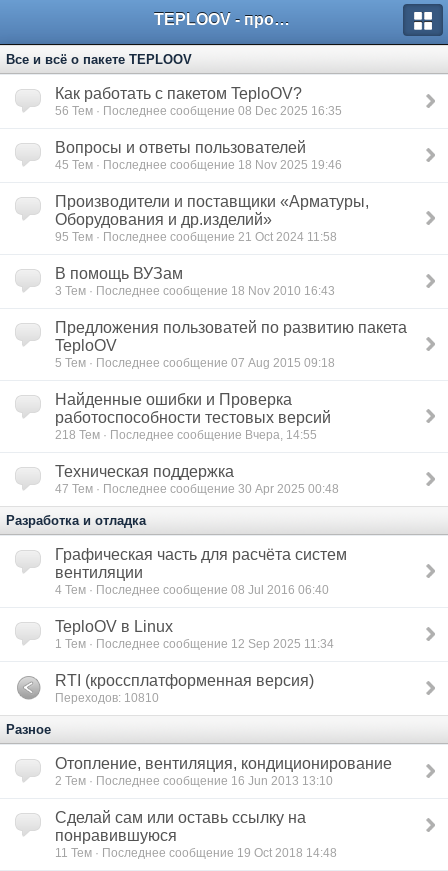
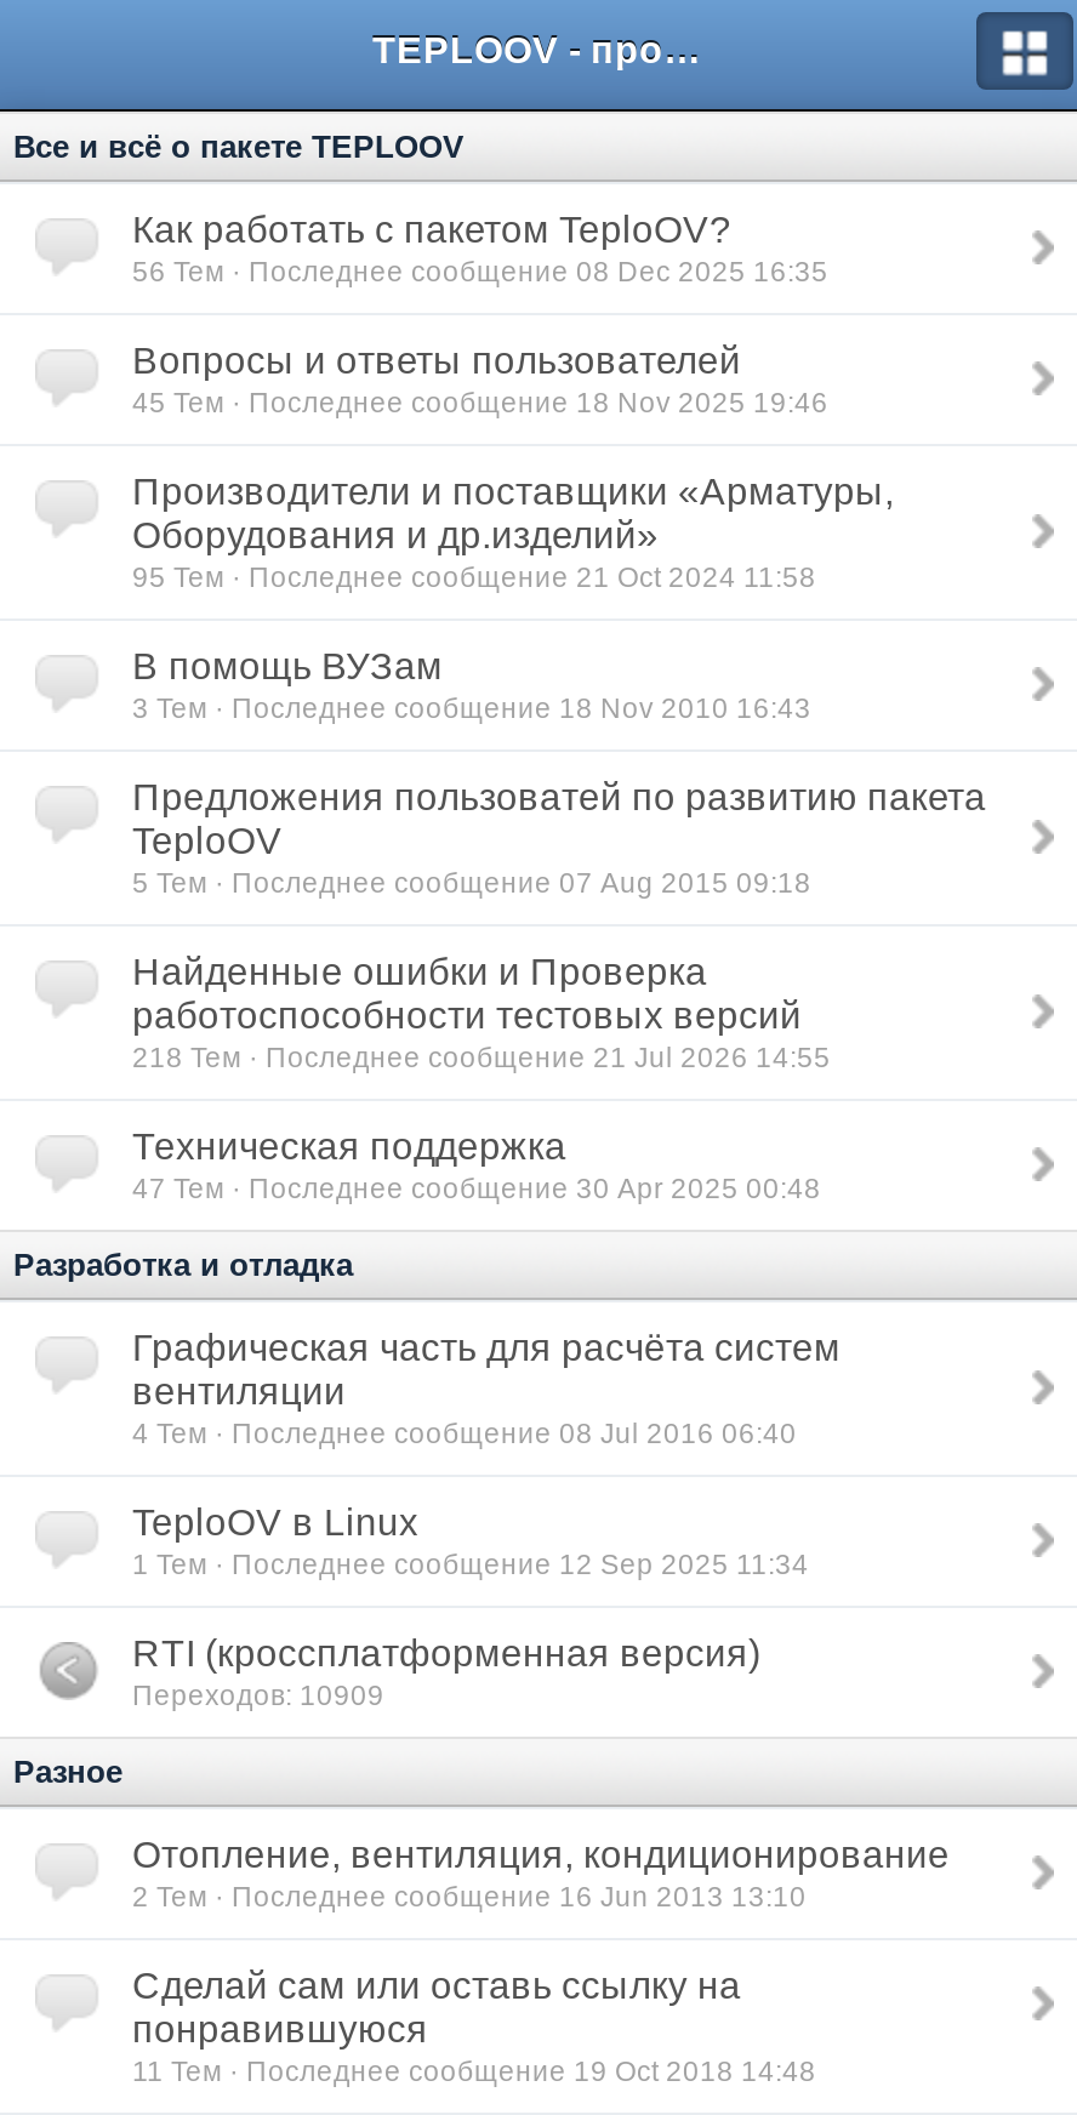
[55,428,317,441] 218 Тем · Последнее сообщение Вчера, 14:55 -> [132,1041,831,1072] 218 Тем · Последнее сообщение 21 Jul 2026 14:55
[55,691,159,704] Переходов: 10810 -> [132,1678,384,1710] Переходов: 10909

